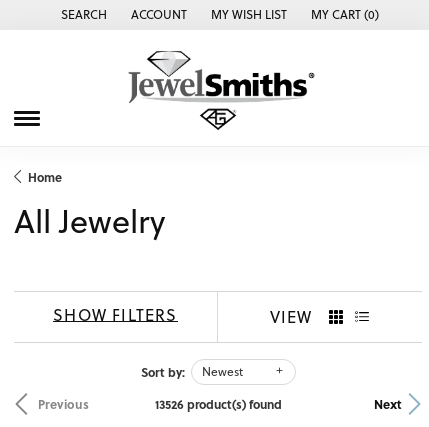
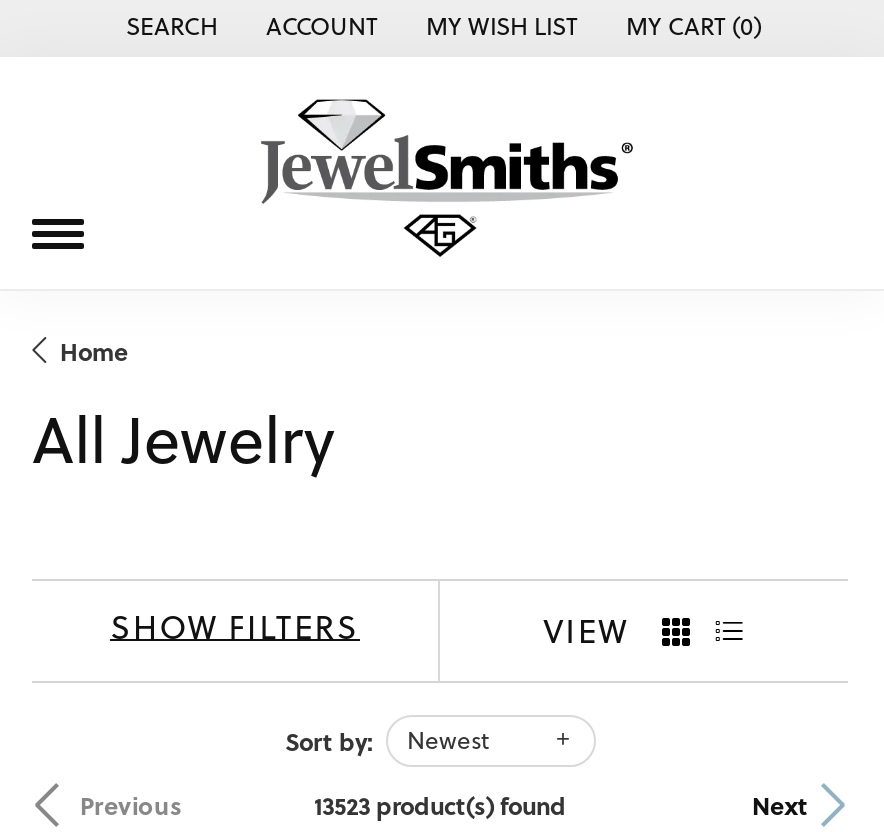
[154,395,281,413] 13526 product(s) found -> [314,786,566,822] 13523 product(s) found

